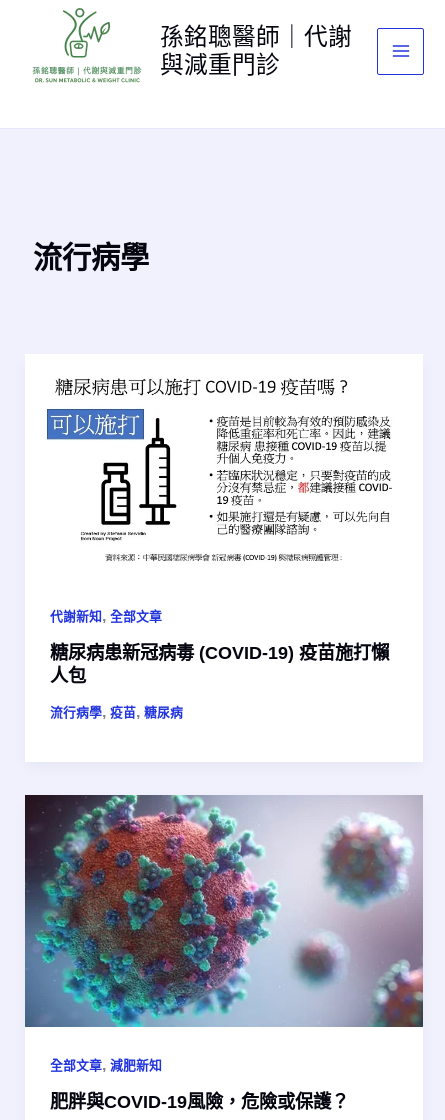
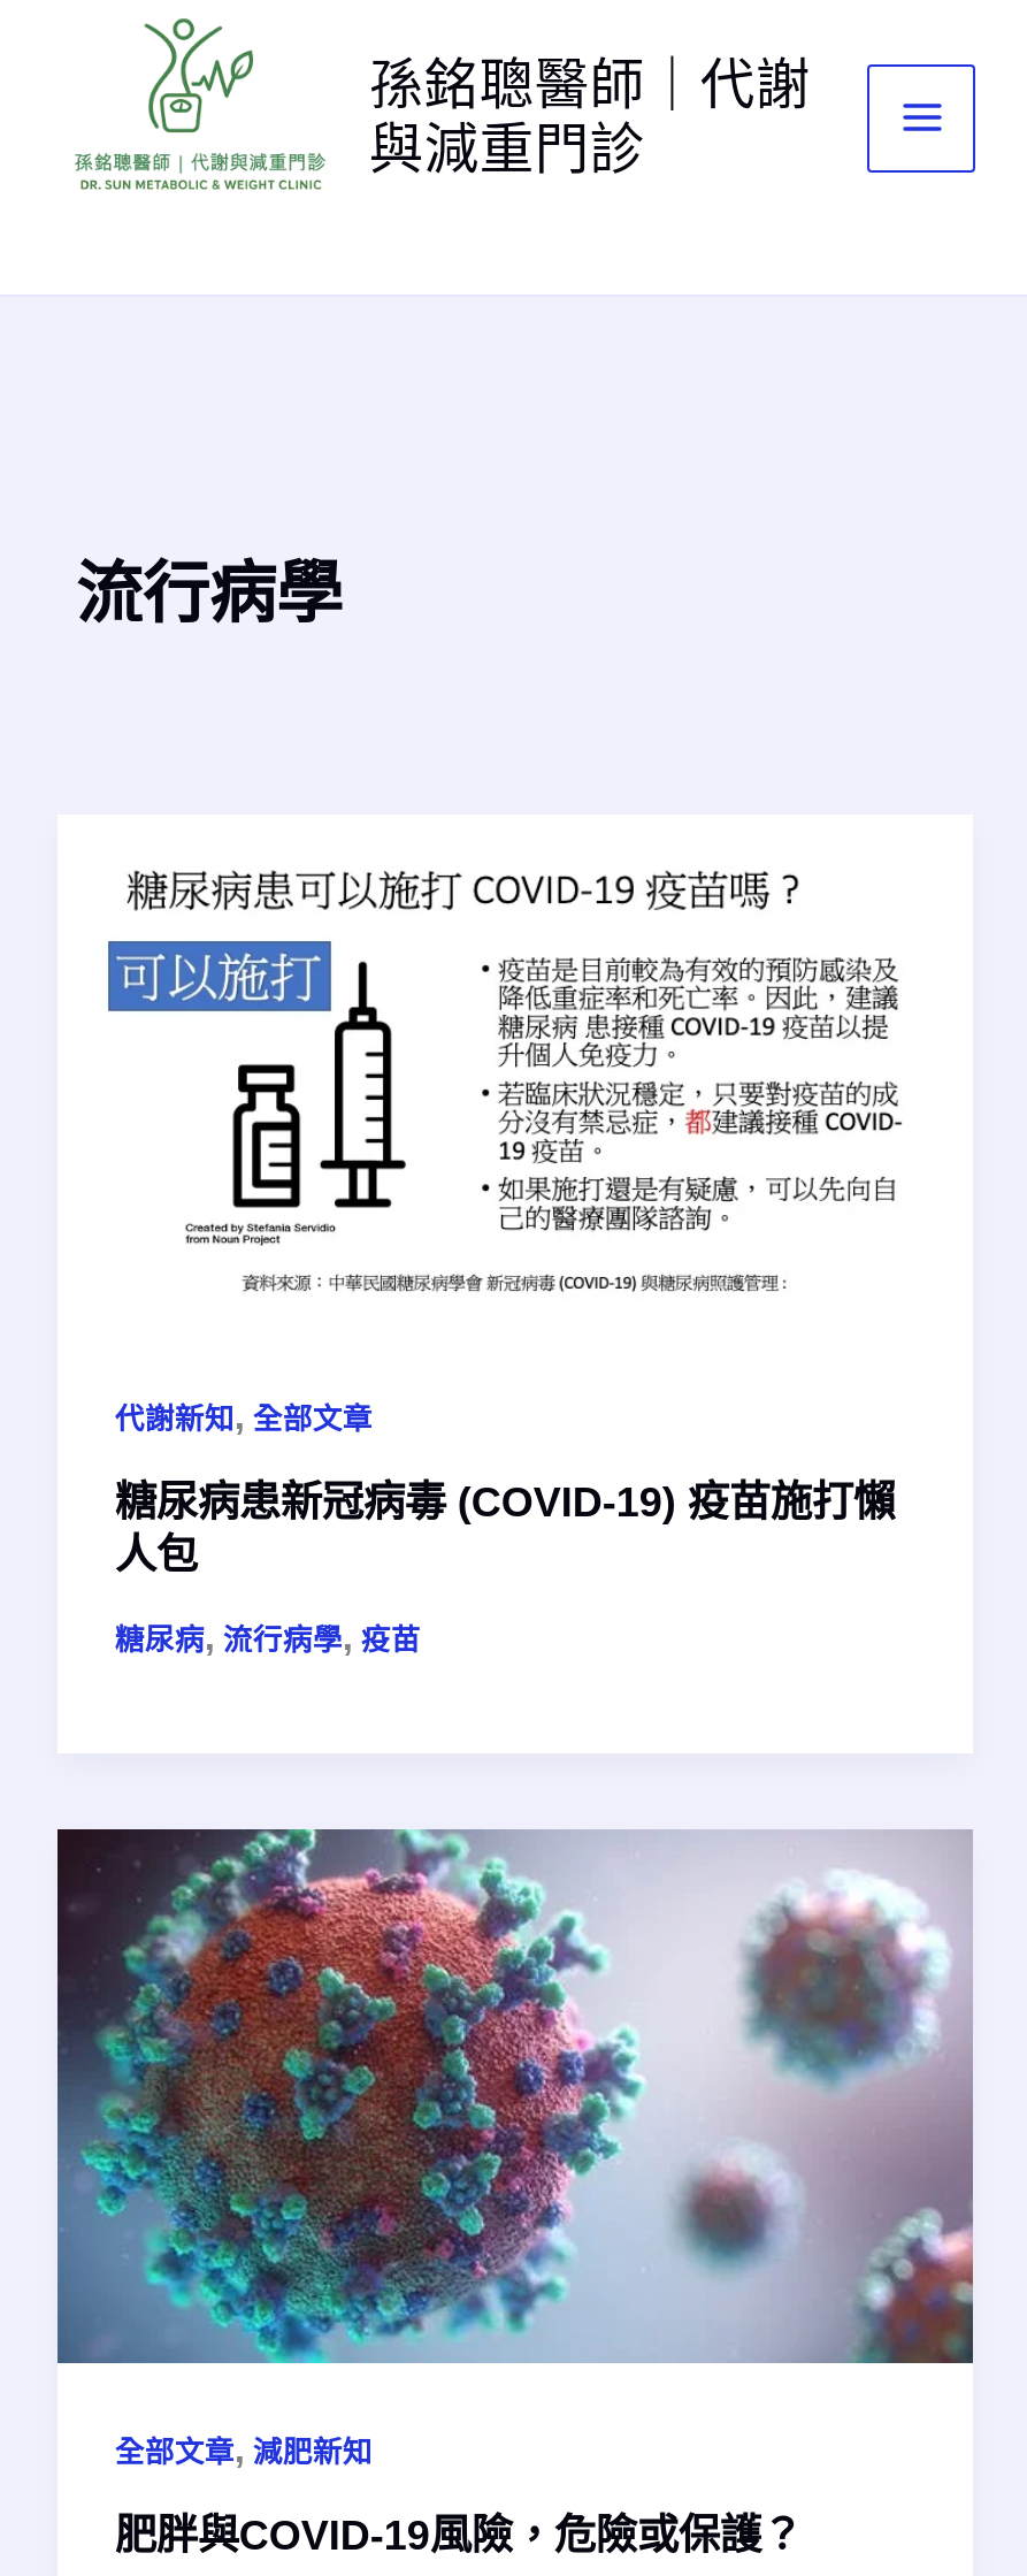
[50,702,183,720] 流行病學,疫苗,糖尿病 -> [115,1615,421,1657] 糖尿病,流行病學,疫苗

